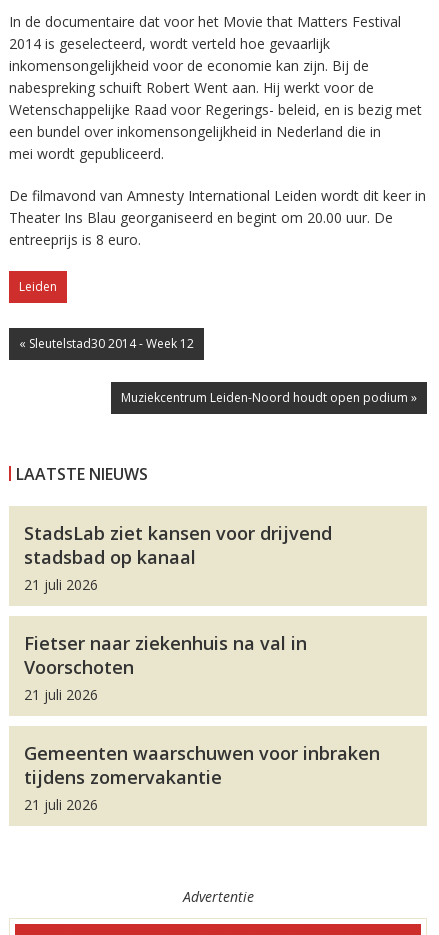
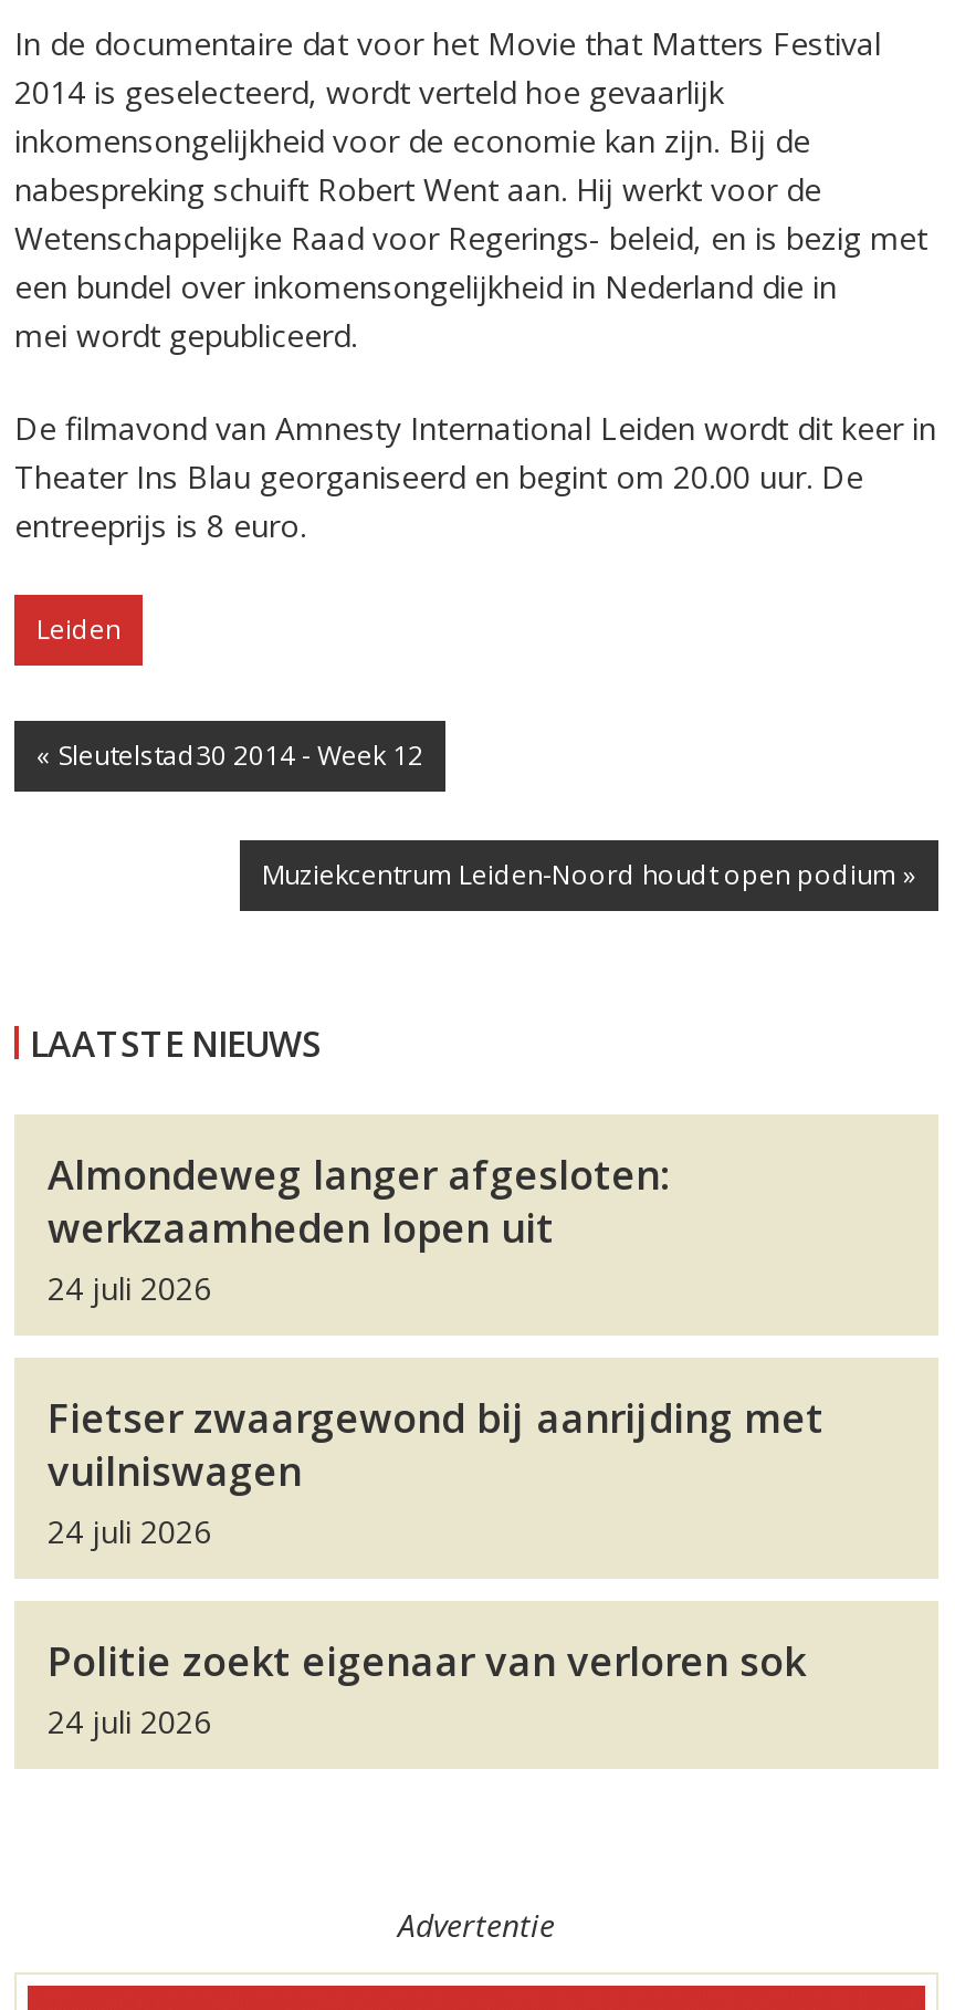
[24,521,332,594] StadsLab ziet kansen voor drijvend | stadsbad op kanaal | 21 juli 2026 -> [48,1148,669,1309] Almondeweg langer afgesloten: | werkzaamheden lopen uit | 24 juli 2026
[24,631,307,704] Fietser naar ziekenhuis na val in | Voorschoten | 21 juli 2026 -> [48,1391,823,1552] Fietser zwaargewond bij aanrijding met | vuilniswagen | 24 juli 2026
[24,741,380,814] Gemeenten waarschuwen voor inbraken | tijdens zomervakantie | 21 juli 2026 -> [48,1634,806,1742] Politie zoekt eigenaar van verloren sok | 24 juli 2026

